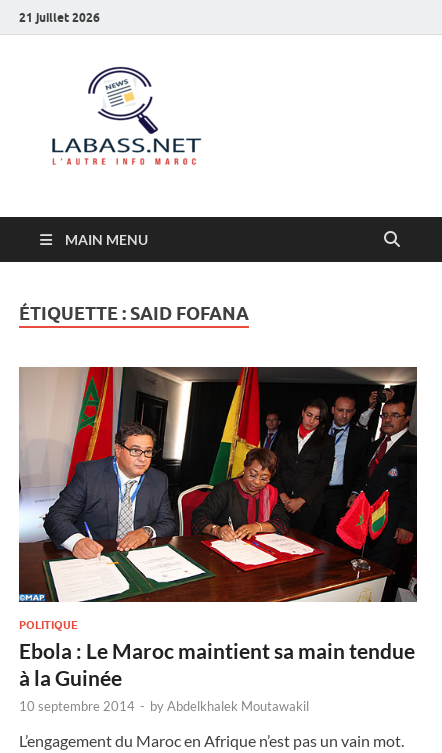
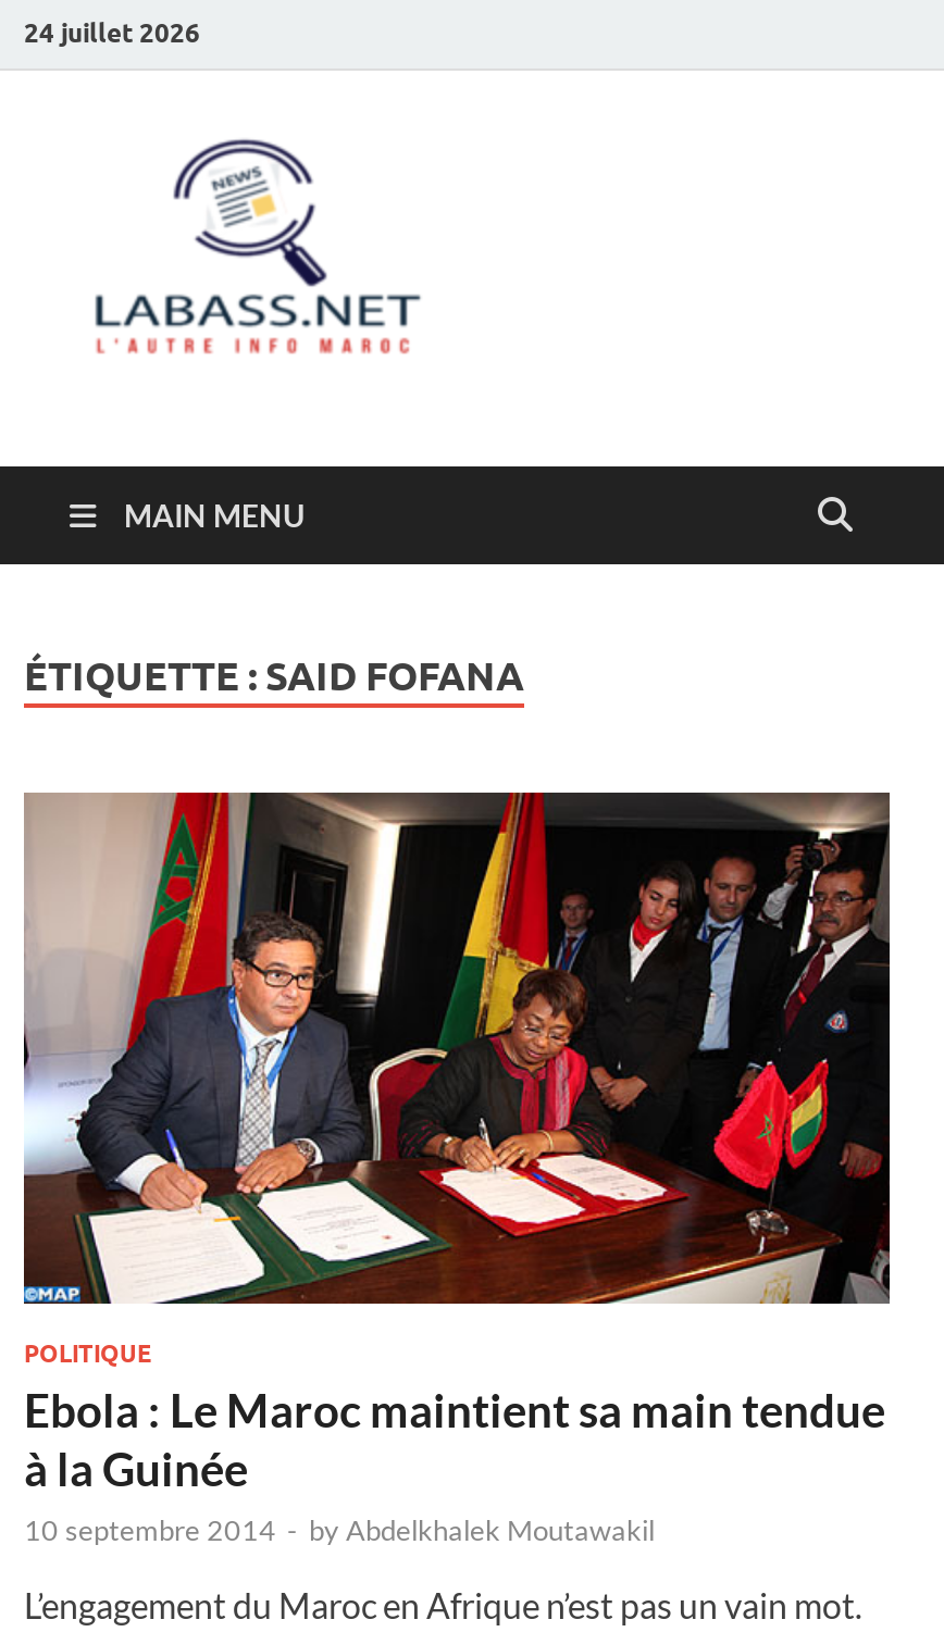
[19,9,100,24] 21 juillet 2026 -> [24,15,200,48] 24 juillet 2026

